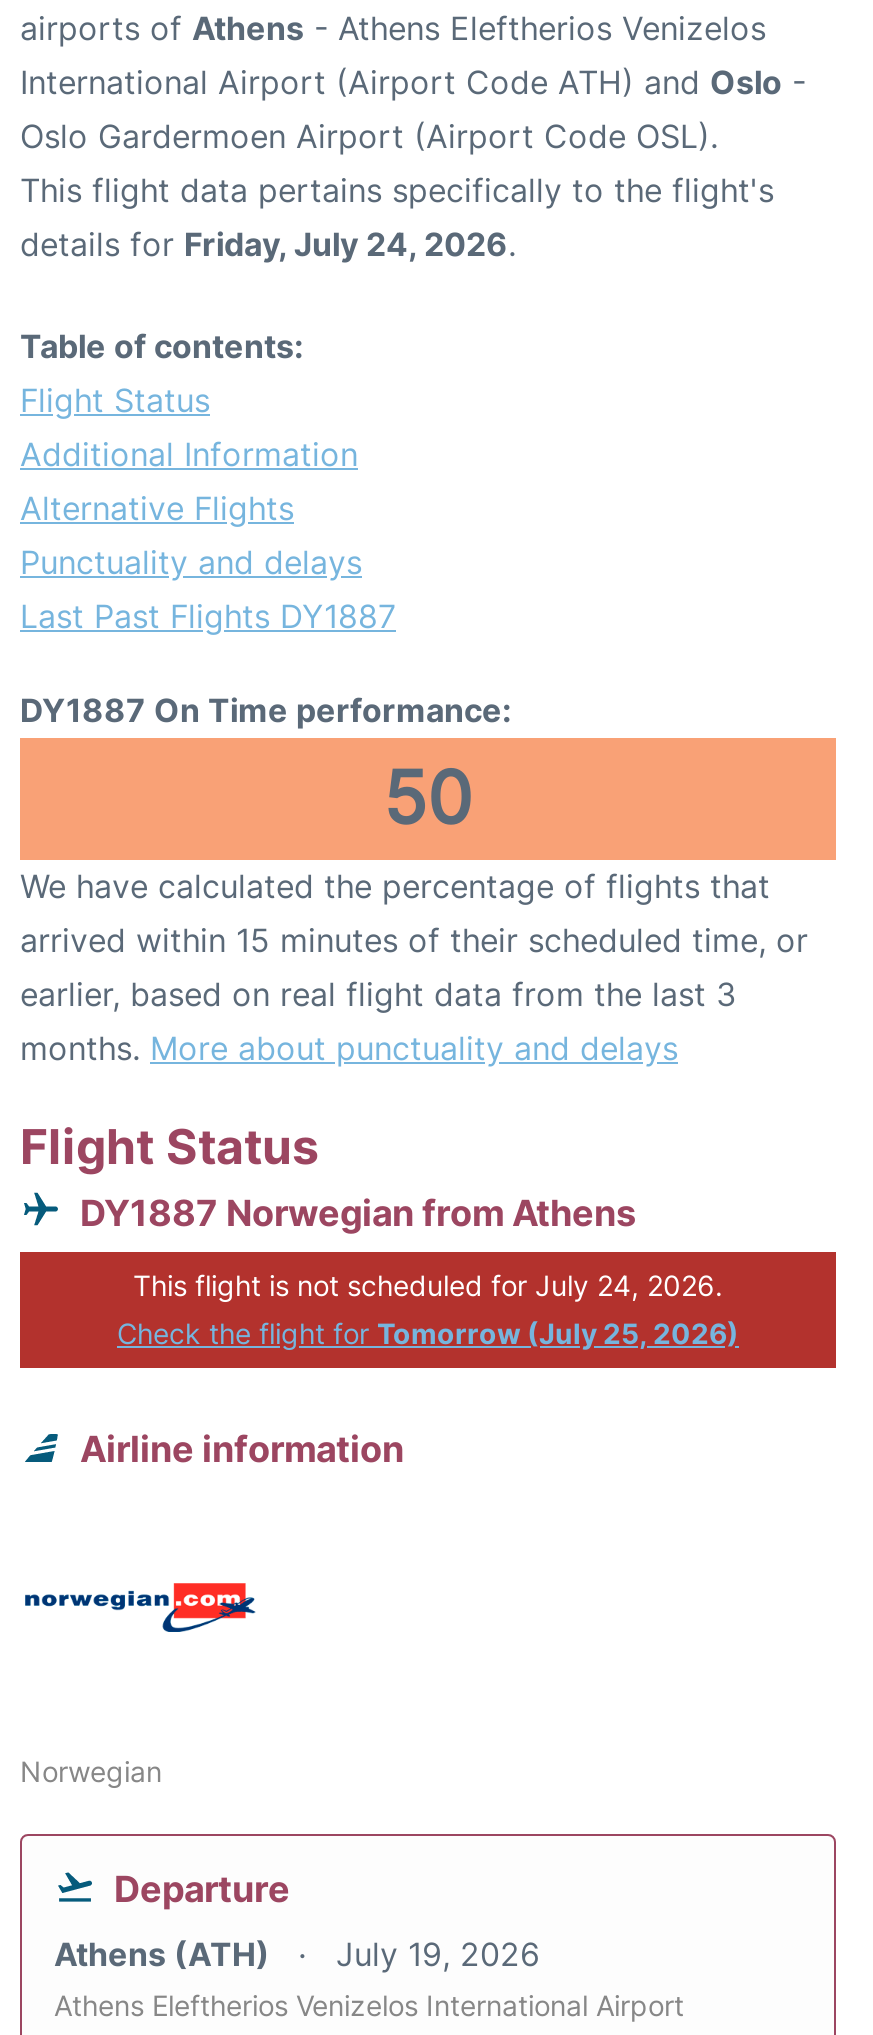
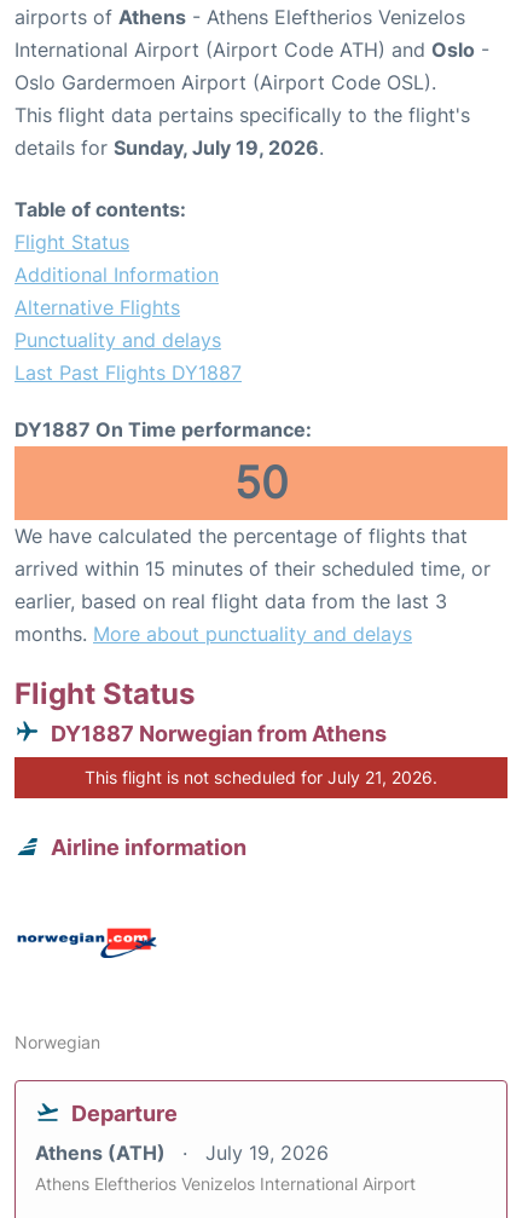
[20,223,516,263] details for Friday, July 24, 2026. -> [14,135,324,159] details for Sunday, July 19, 2026.
[117,1267,739,1349] This flight is not scheduled for July 24, 2026. | Check the flight for Tomorrow (July 25, 2026) -> [85,766,437,787] This flight is not scheduled for July 21, 2026.

